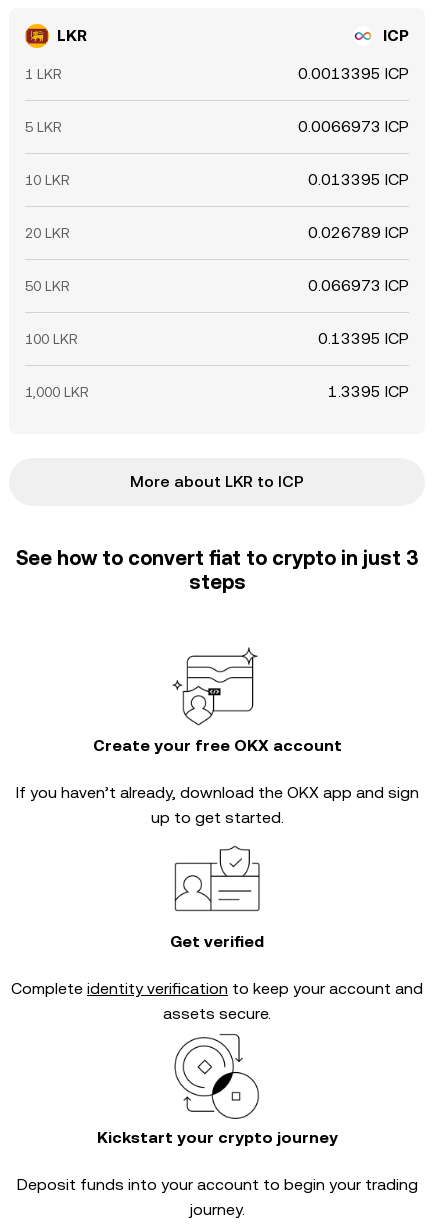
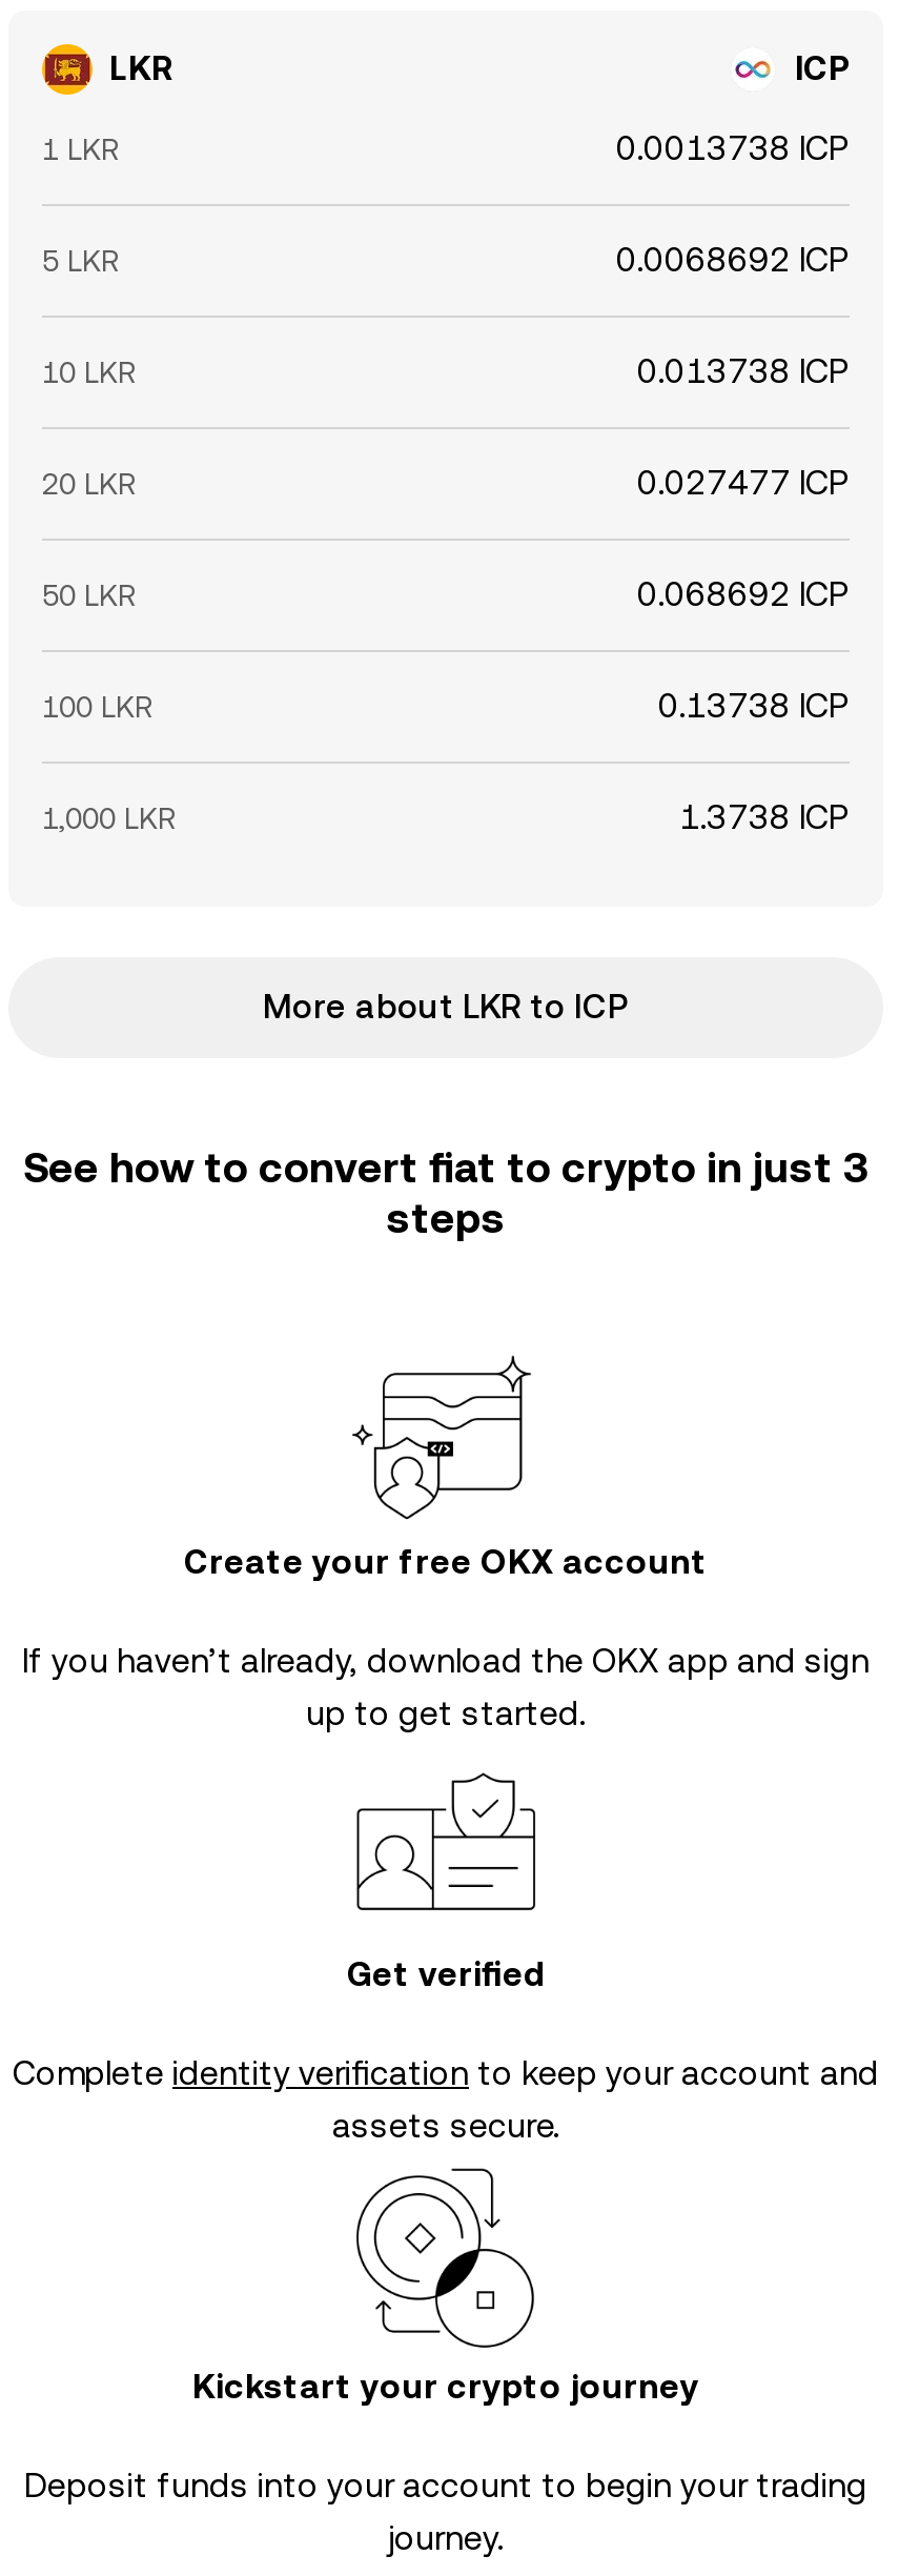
[298,64,409,83] 0.0013395 ICP -> [616,128,850,168] 0.0013738 ICP
[298,117,409,136] 0.0066973 ICP -> [616,240,850,280] 0.0068692 ICP
[308,170,409,189] 0.013395 ICP -> [637,351,850,391] 0.013738 ICP
[308,223,409,242] 0.026789 ICP -> [637,463,850,503] 0.027477 ICP
[308,276,409,295] 0.066973 ICP -> [637,574,850,614] 0.068692 ICP
[318,329,409,348] 0.13395 ICP -> [658,686,850,726] 0.13738 ICP
[328,382,409,401] 1.3395 ICP -> [679,797,850,837] 1.3738 ICP

